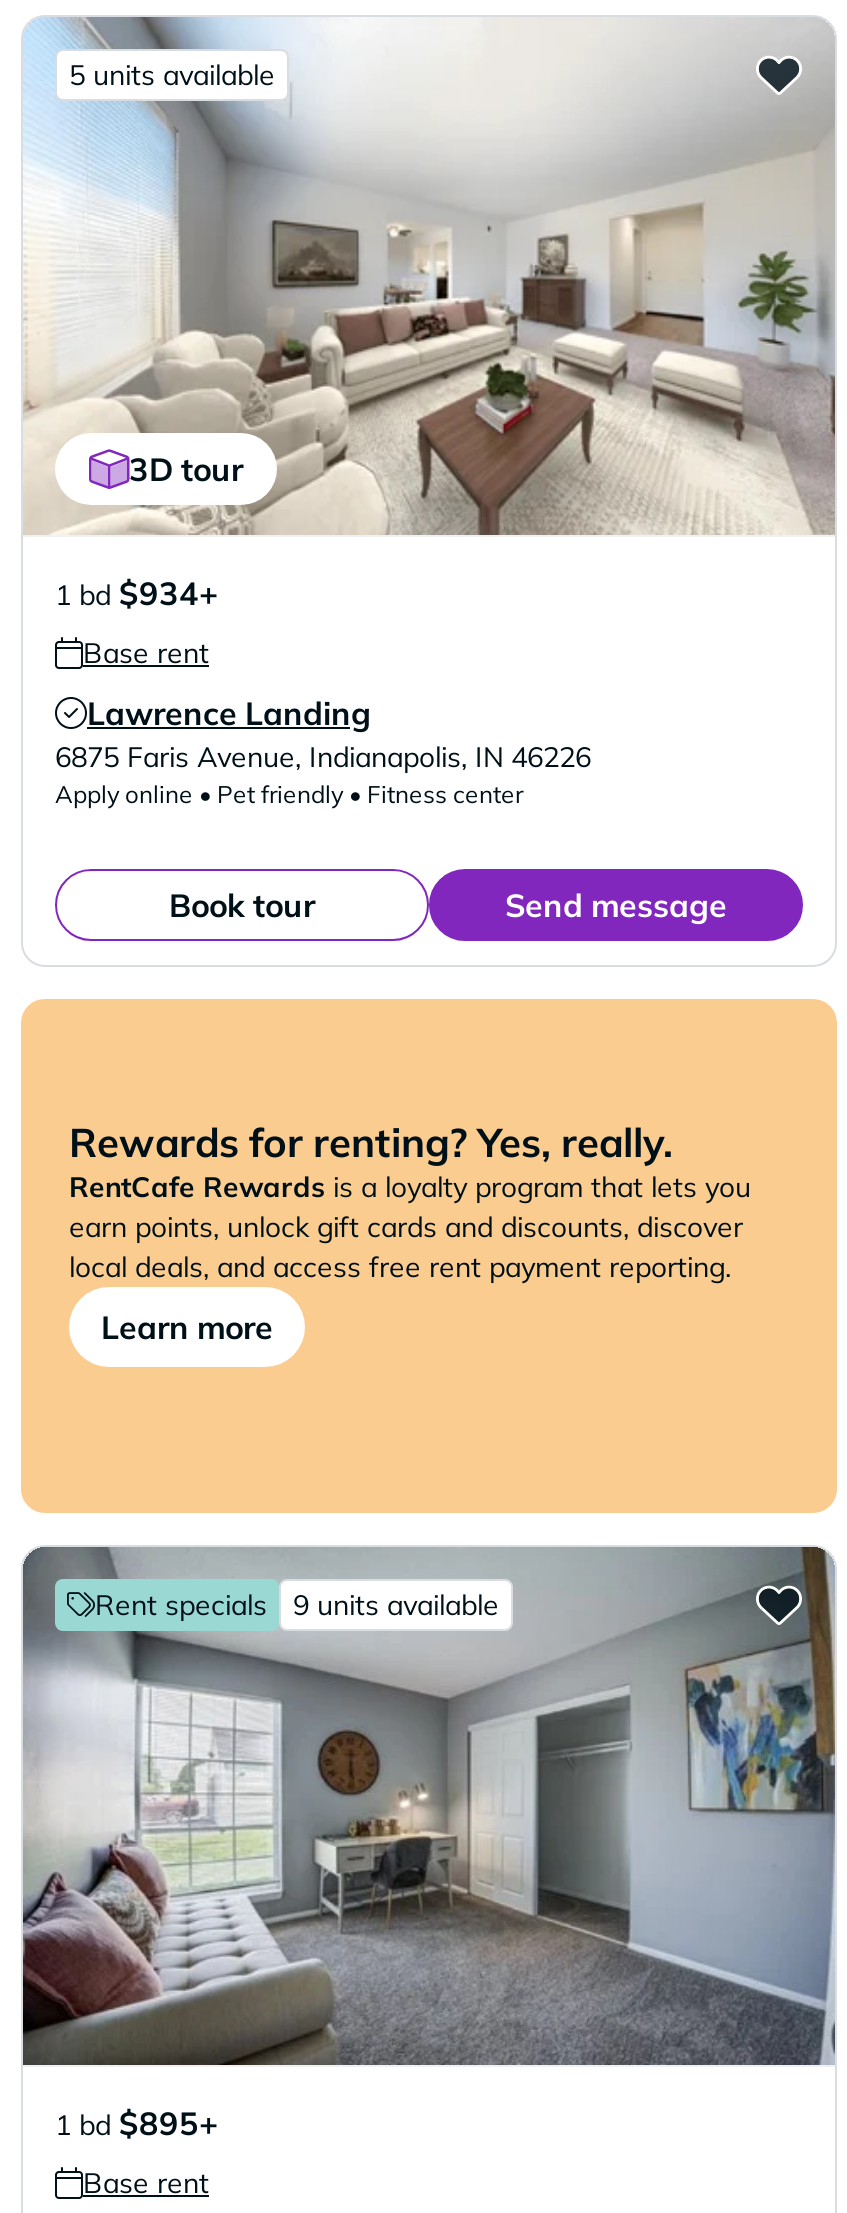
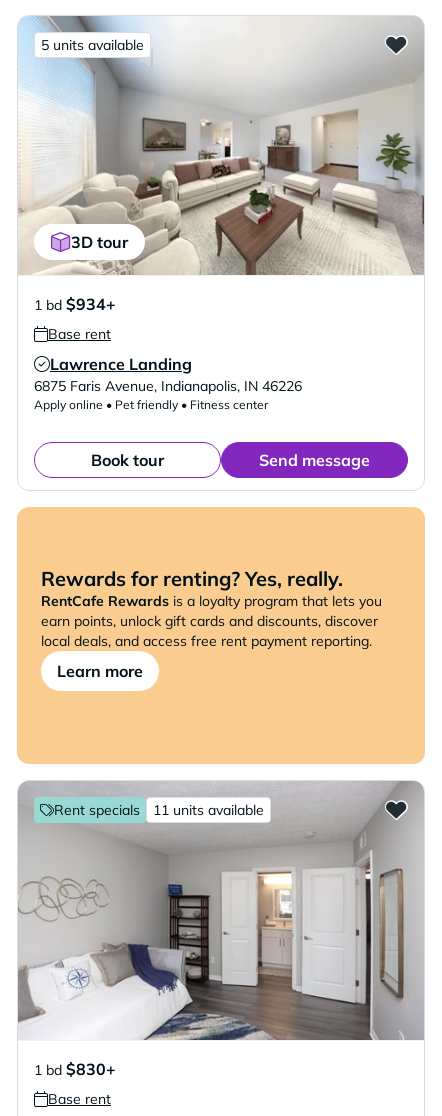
[21,1547,835,2067] [image] | 9 units available -> [17,781,423,1040] [image] | 11 units available
[55,2103,219,2143] 1 bd $895+ -> [34,1059,116,1079] 1 bd $830+

